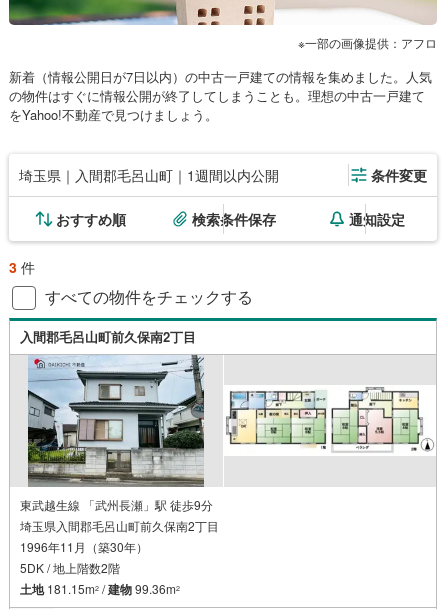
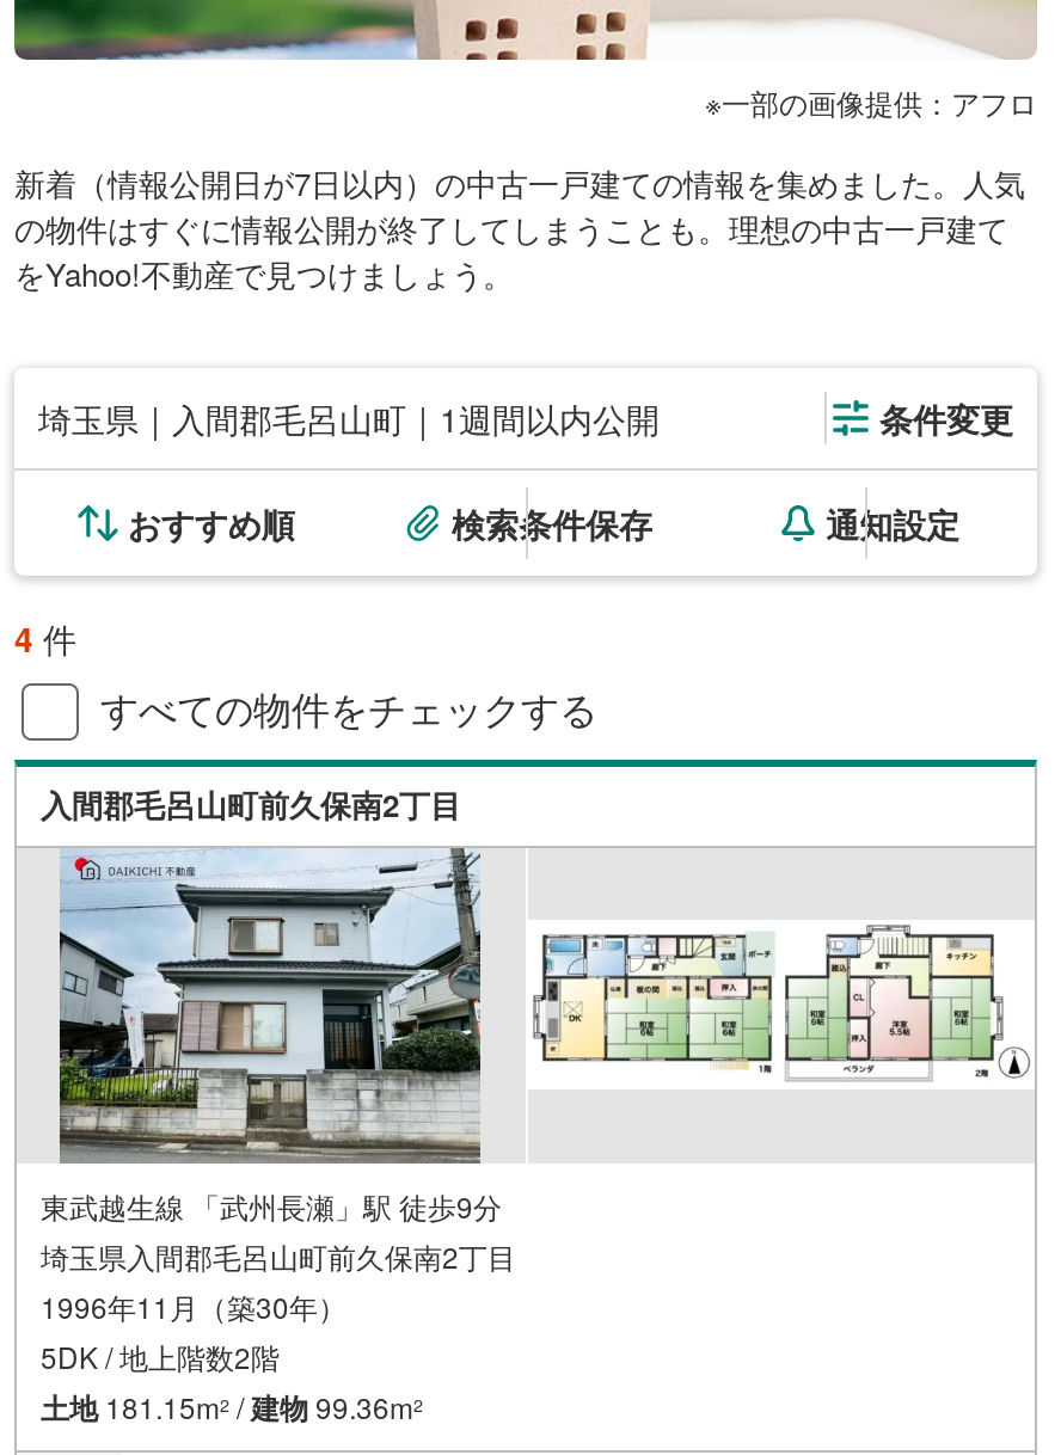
[9,257,35,277] 3件 -> [14,614,76,661] 4件

